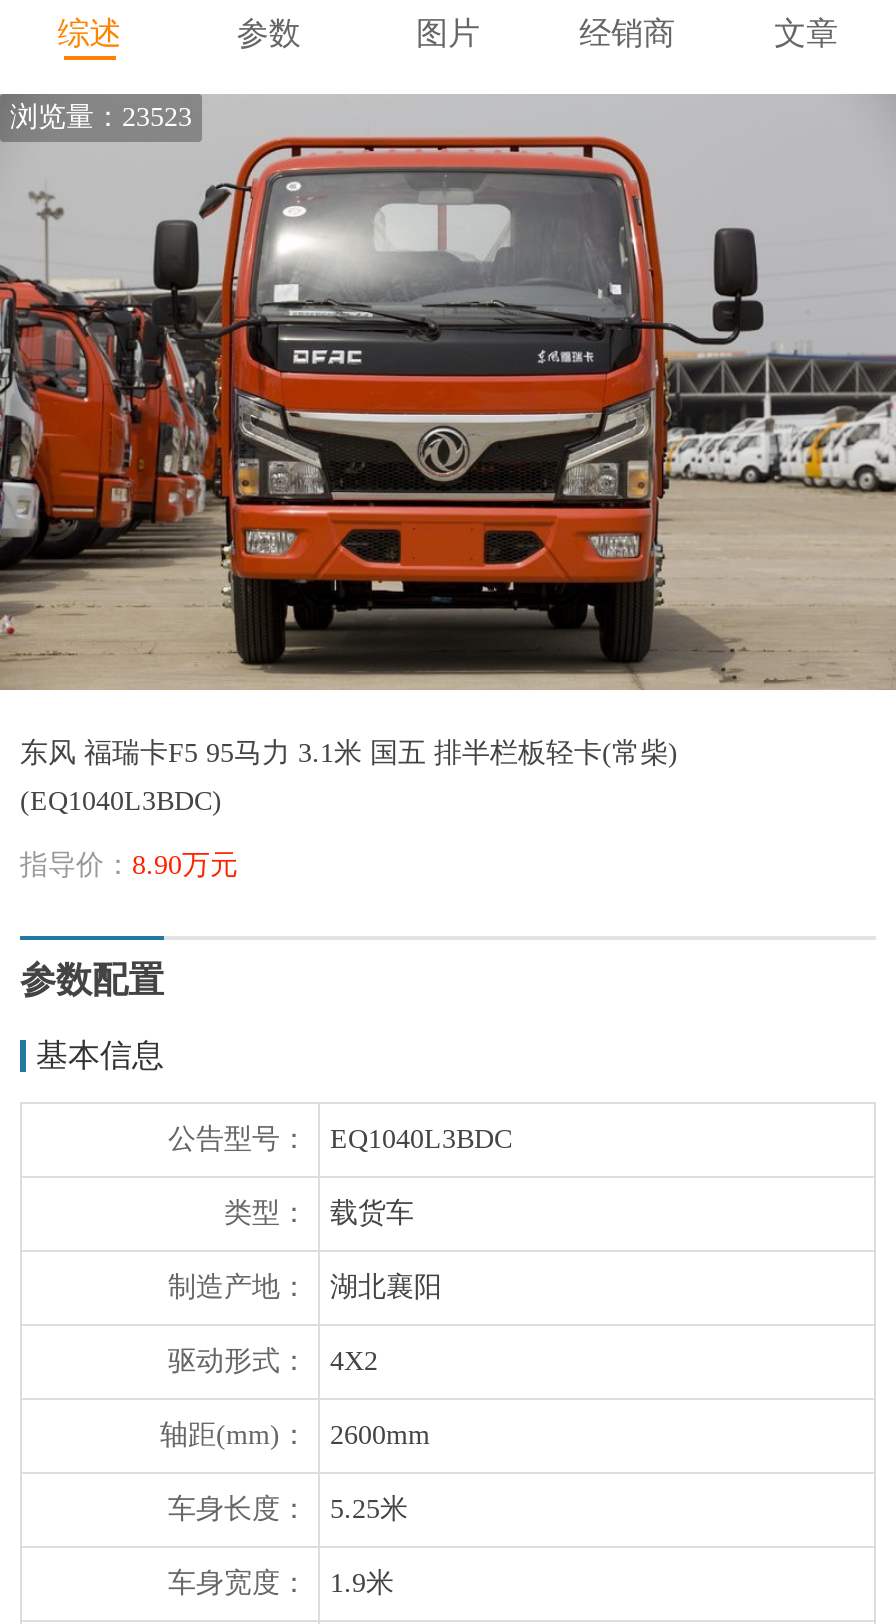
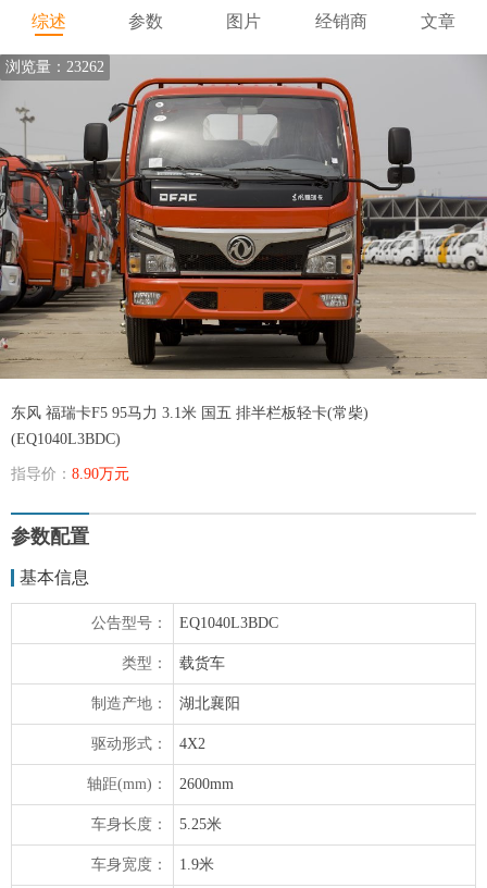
[10,102,192,132] 浏览量：23523 -> [5,59,104,75] 浏览量：23262

